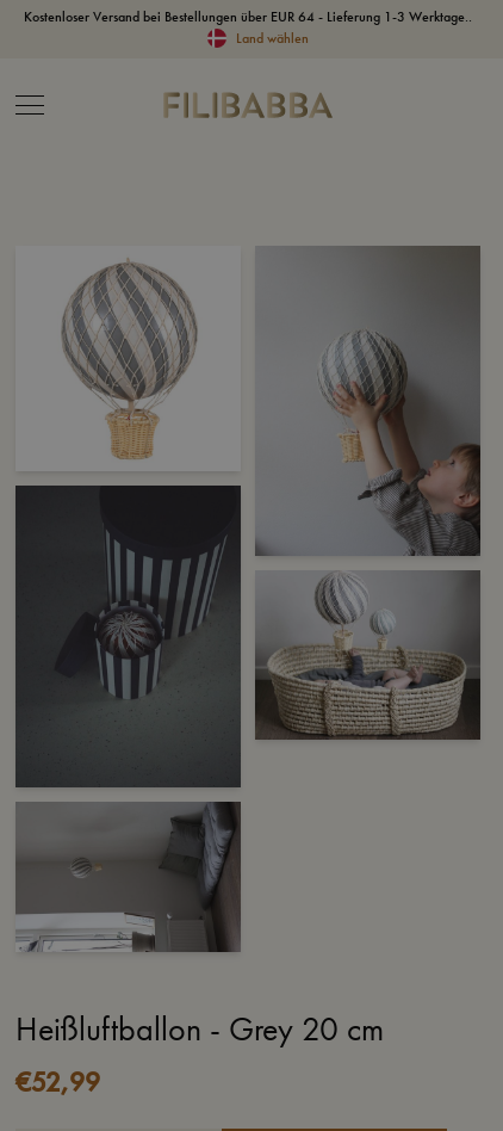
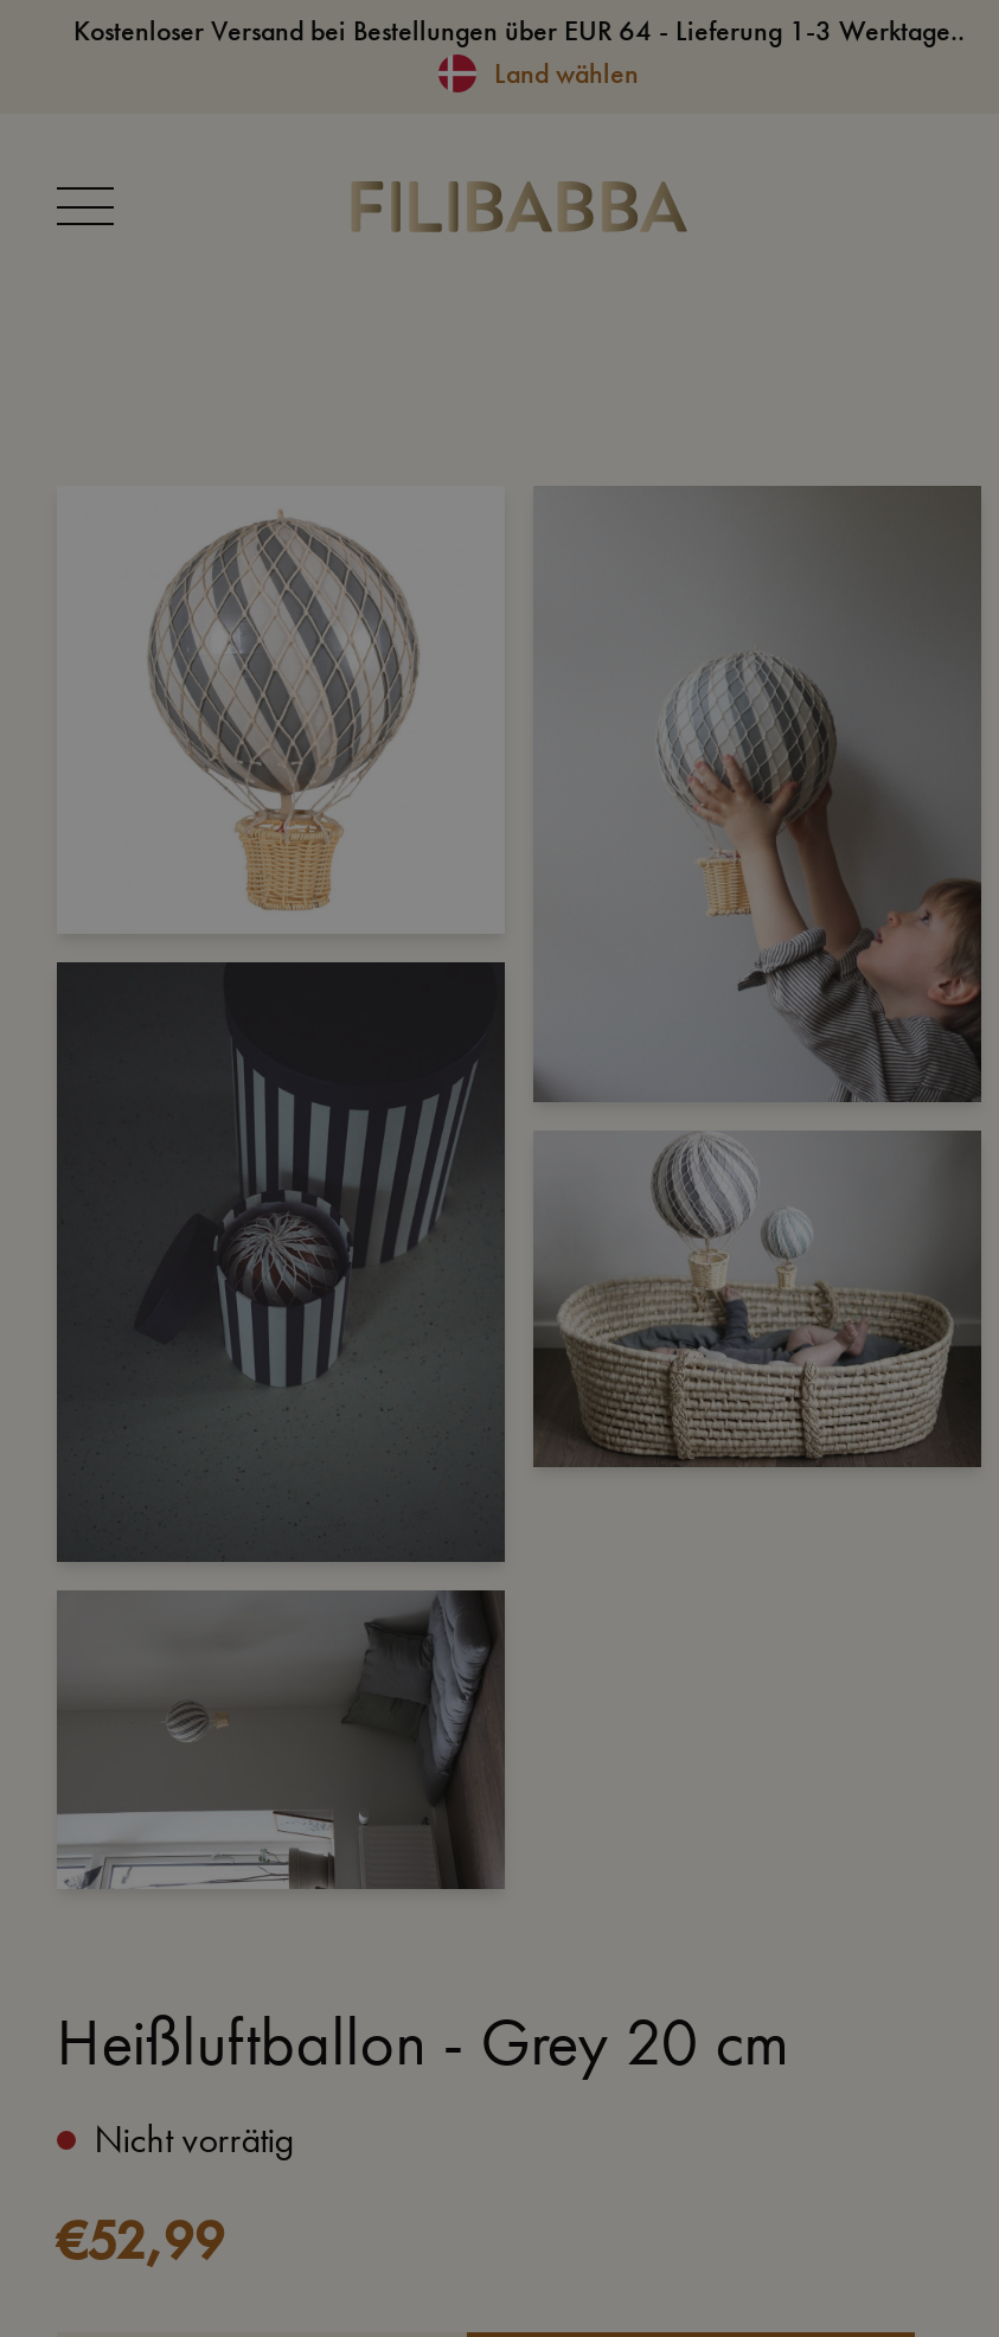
none -> [94,2114,293,2164] Nicht vorrätig

